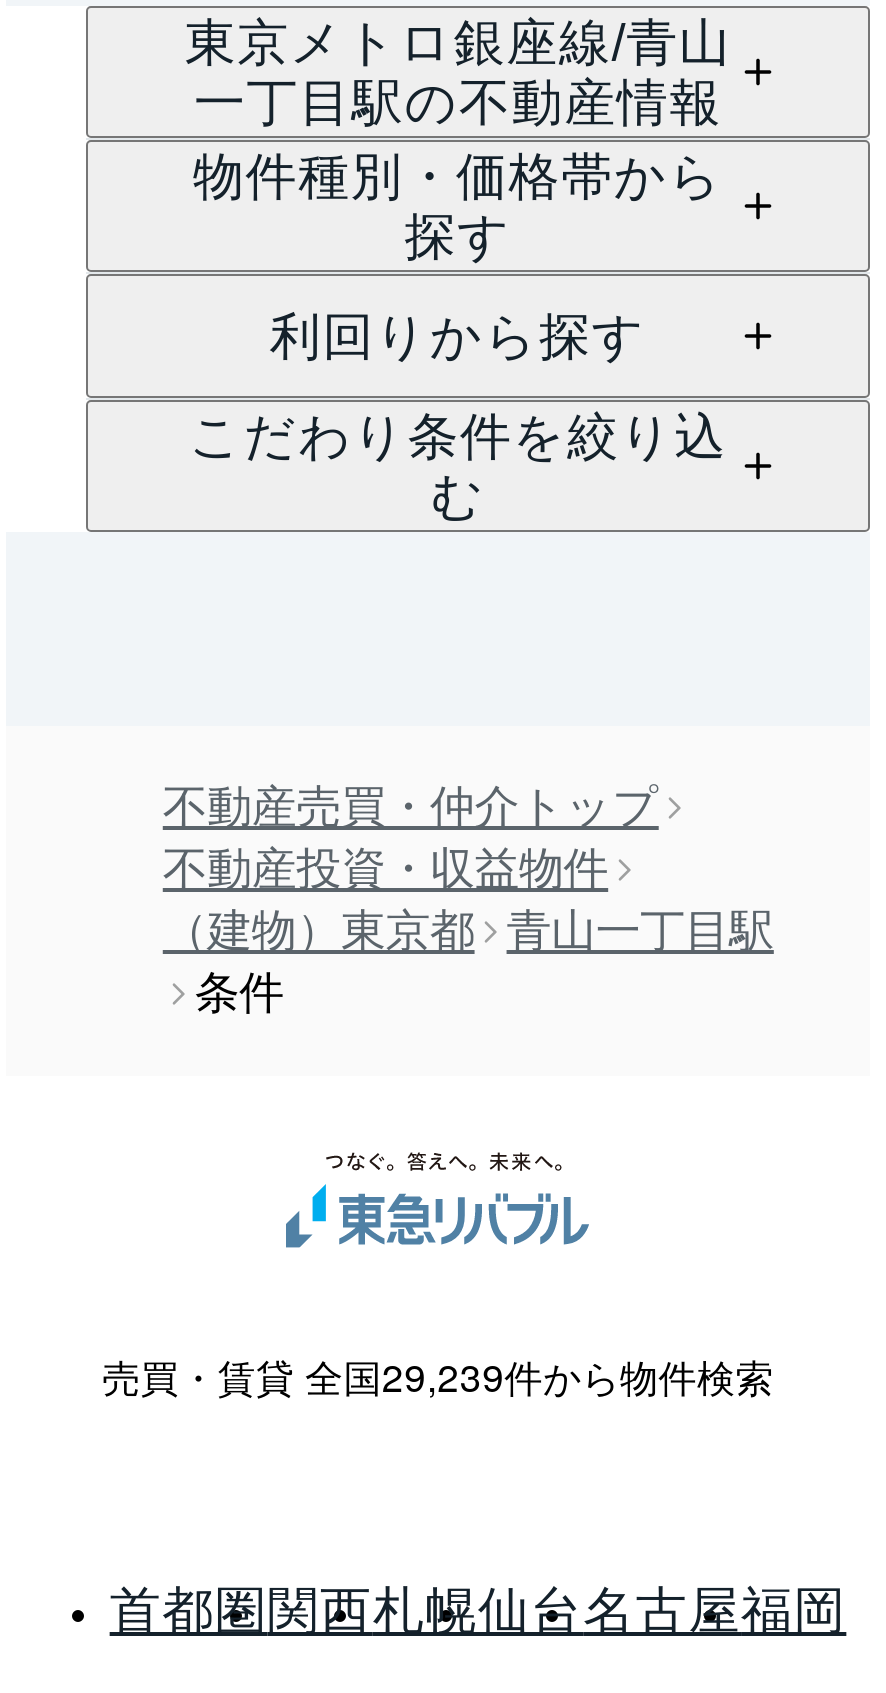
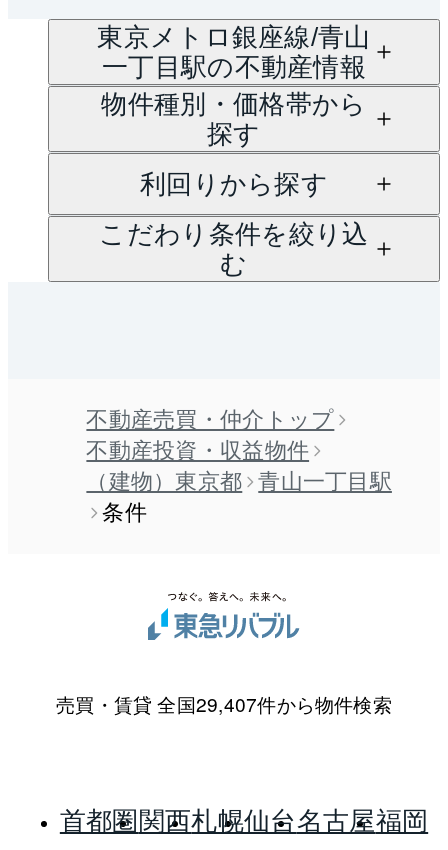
[102,1348,774,1402] 売買・賃貸 全国29,239件から物件検索 -> [56,690,392,717] 売買・賃貸 全国29,407件から物件検索

